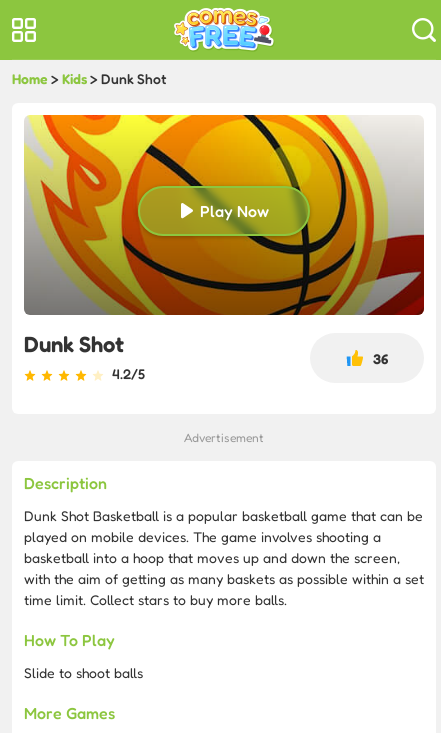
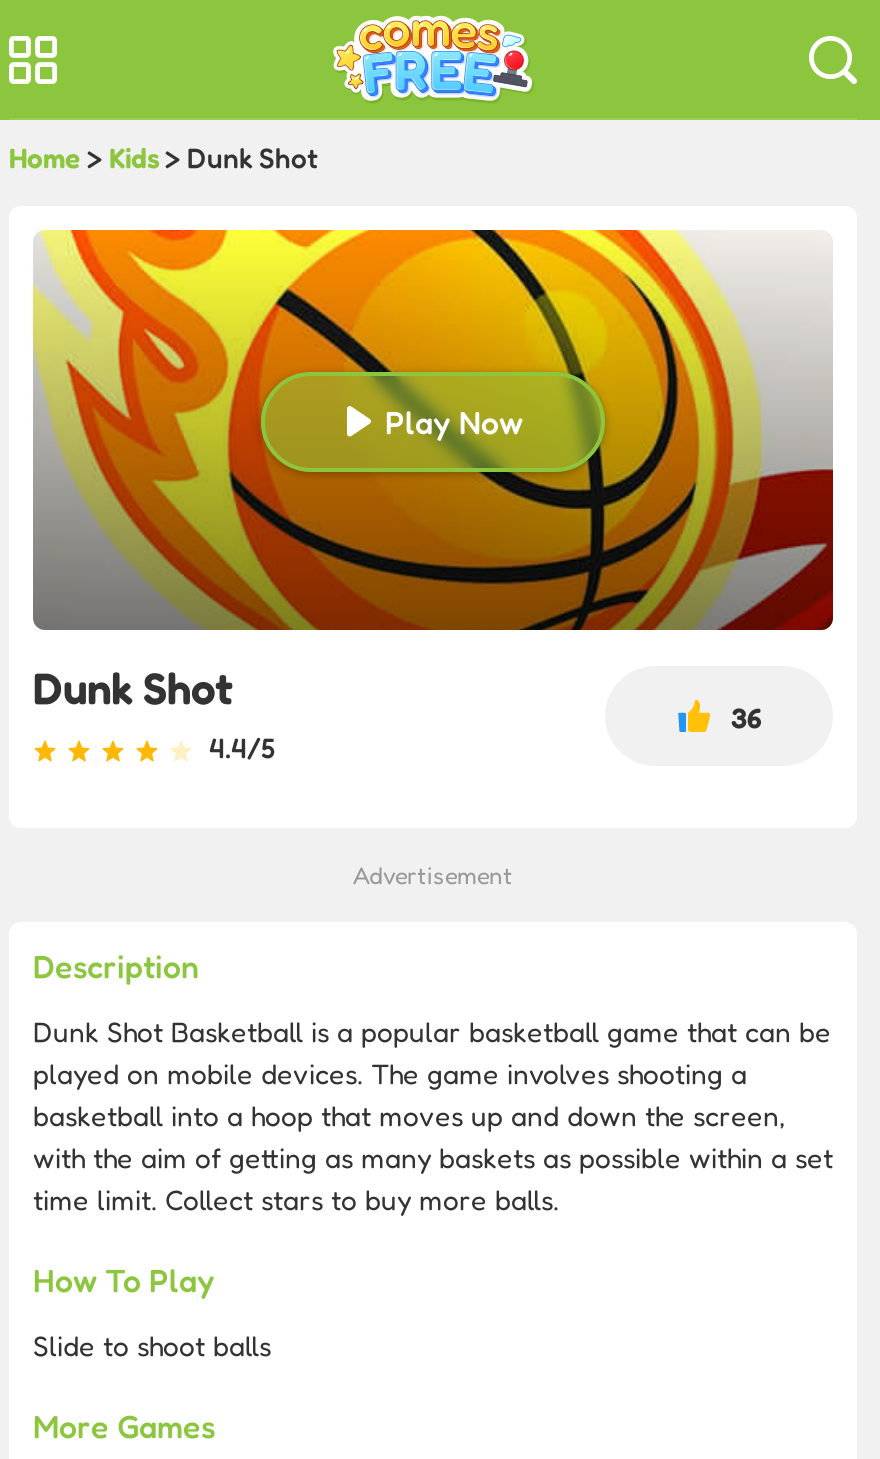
[112,365,145,382] 4.2/5 -> [209,730,275,764] 4.4/5

